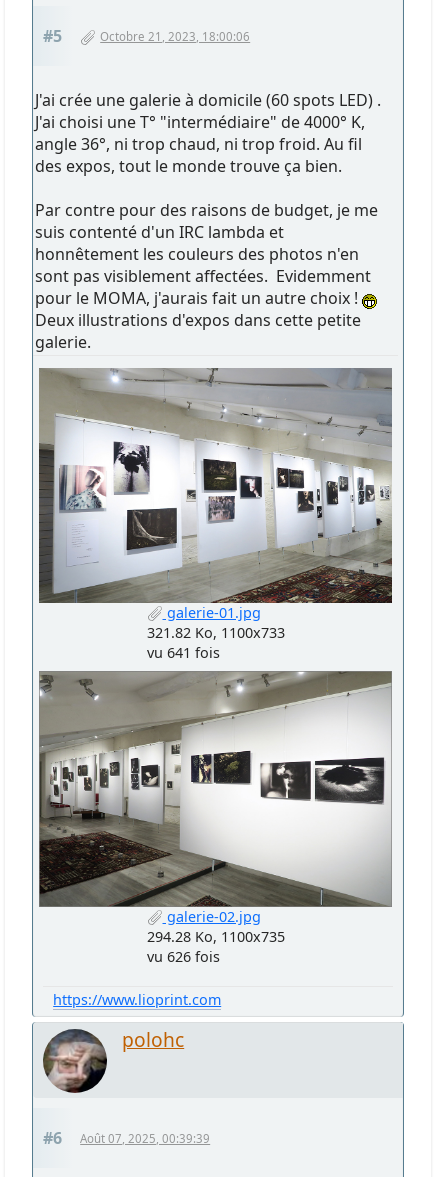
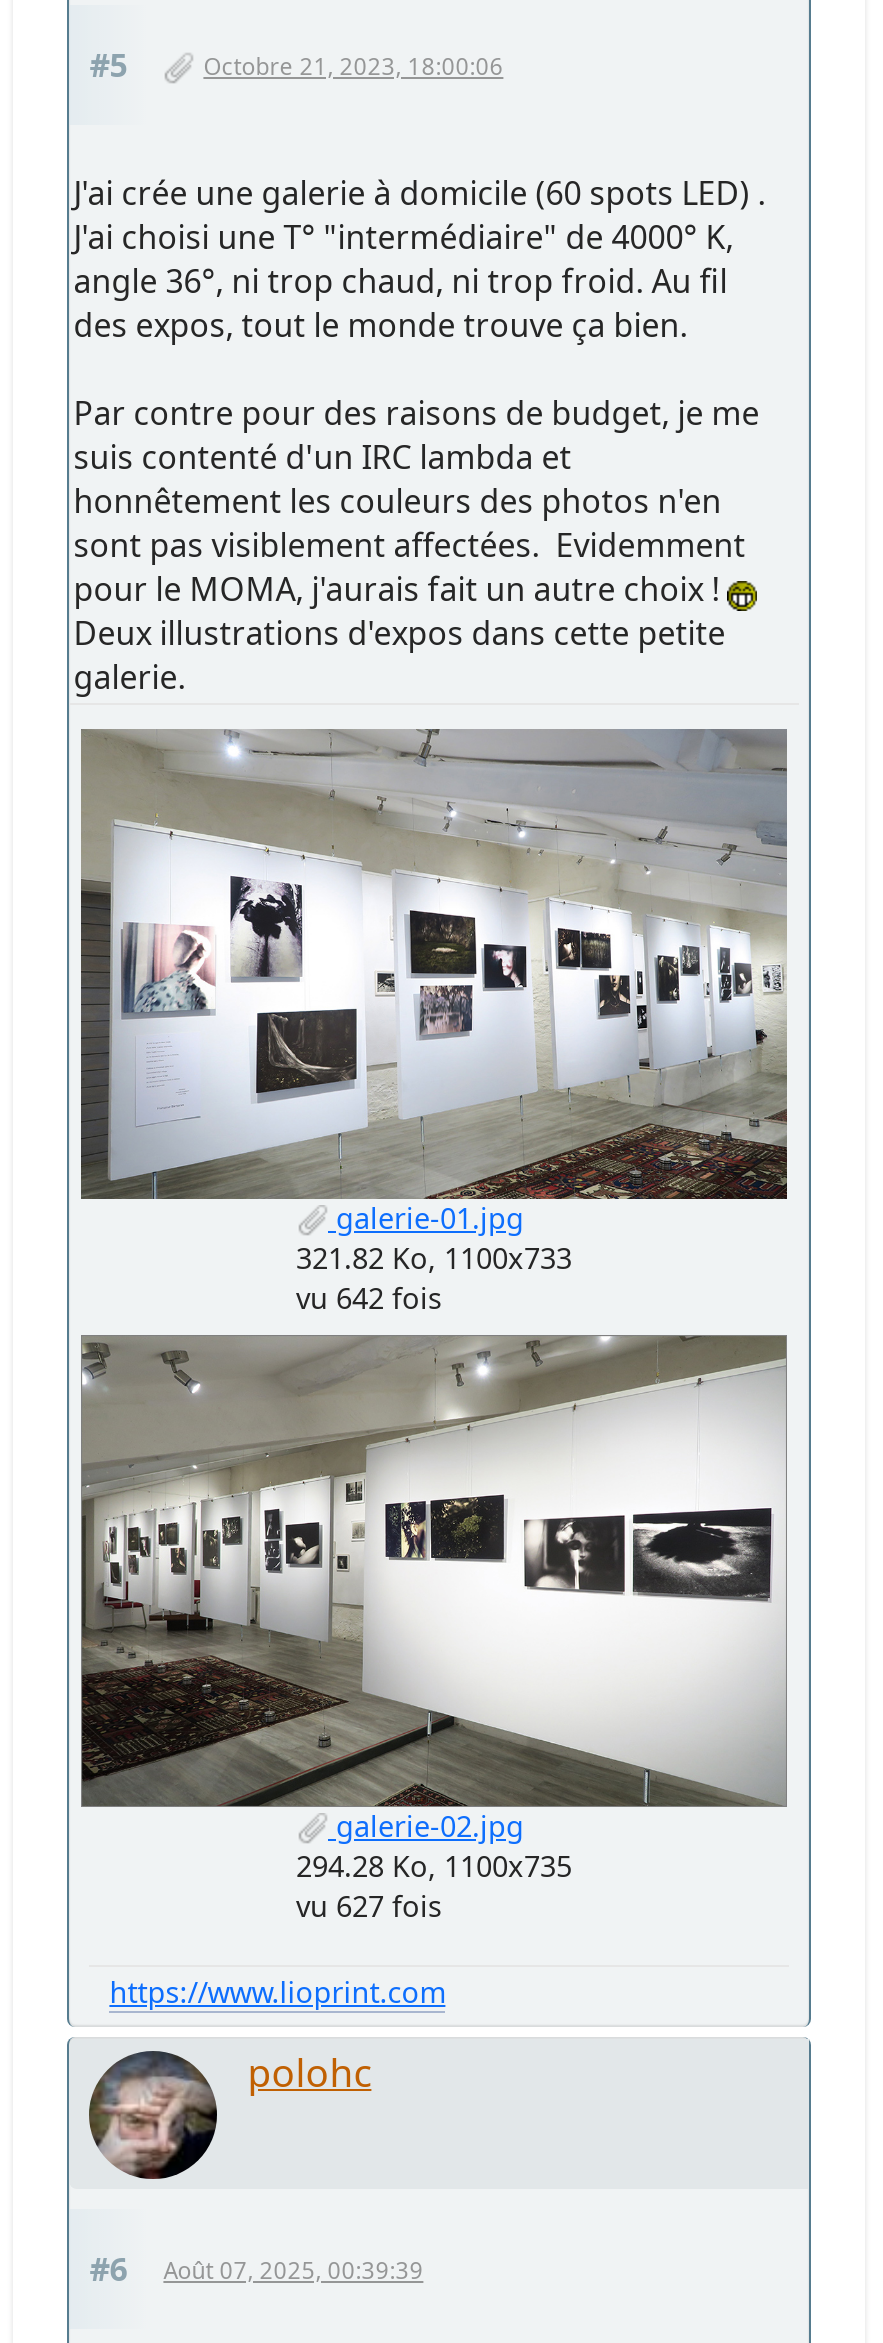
[146,643,219,662] vu 641 fois -> [296,1279,442,1317] vu 642 fois
[146,947,219,966] vu 626 fois -> [296,1887,442,1925] vu 627 fois

